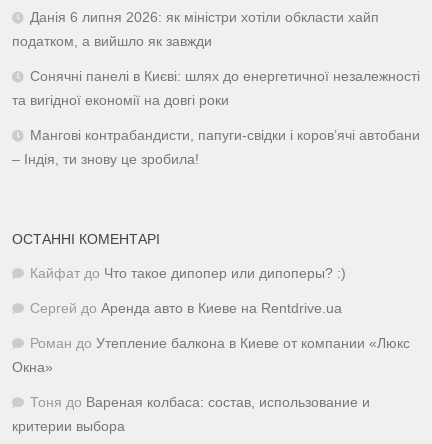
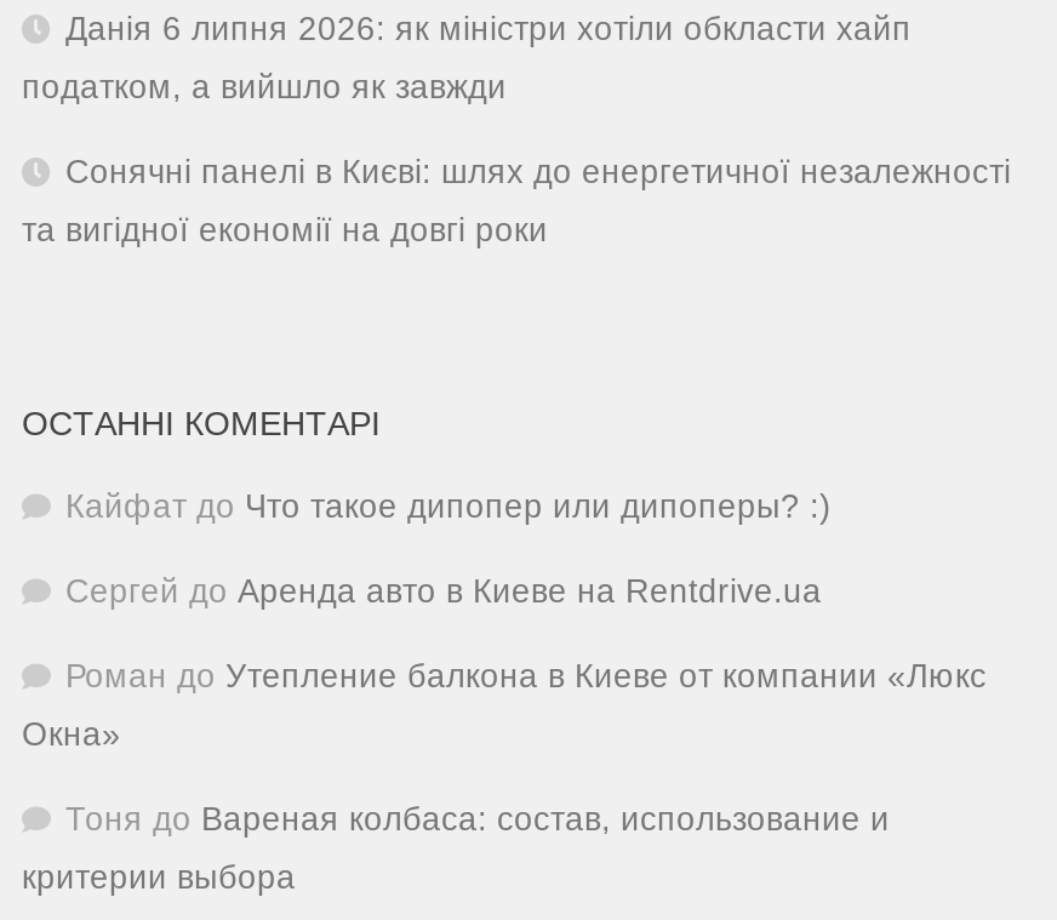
[12,128,420,167] Мангові контрабандисти, папуги-свідки і коров’ячі автобани | – Індія, ти знову це зробила! -> none

